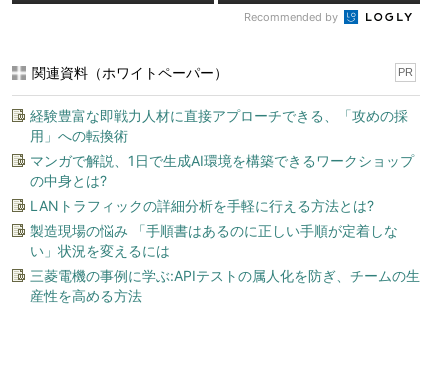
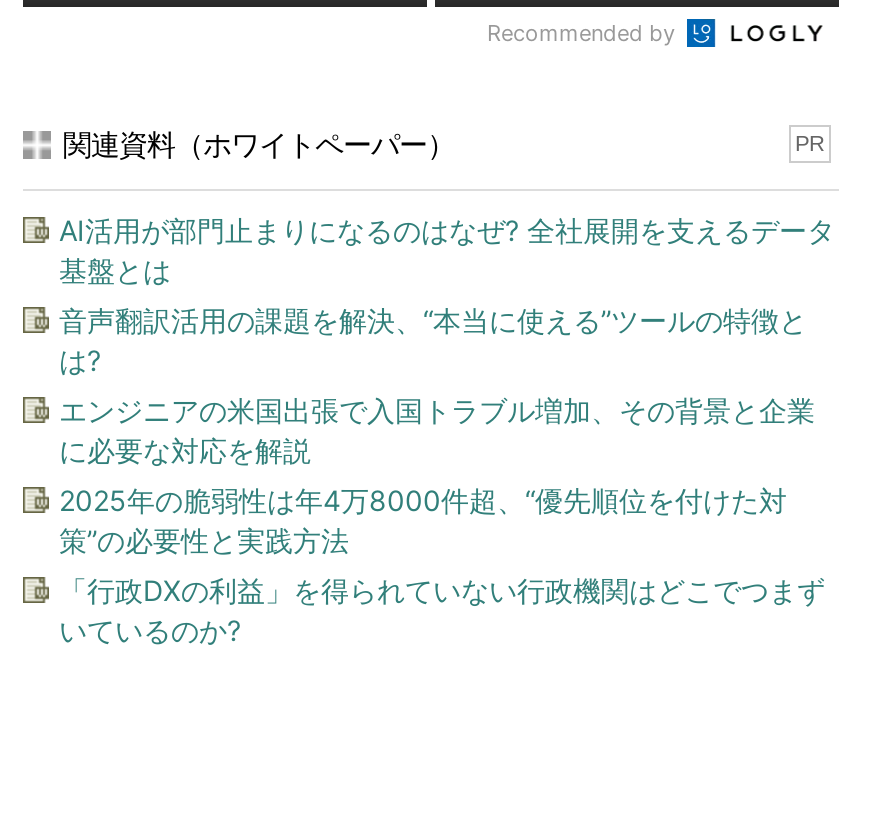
[30,107,408,144] 経験豊富な即戦力人材に直接アプローチできる、「攻めの採 | 用」への転換術 -> [59,213,835,287] AI活用が部門止まりになるのはなぜ? 全社展開を支えるデータ | 基盤とは
[30,152,414,189] マンガで解説、1日で生成AI環境を構築できるワークショップ | の中身とは? -> [59,303,807,377] 音声翻訳活用の課題を解決、“本当に使える”ツールの特徴と | は?
[30,197,374,214] LANトラフィックの詳細分析を手軽に行える方法とは? -> [59,393,815,467] エンジニアの米国出張で入国トラブル増加、その背景と企業 | に必要な対応を解説
[30,222,398,259] 製造現場の悩み 「手順書はあるのに正しい手順が定着しな | い」状況を変えるには -> [59,483,787,557] 2025年の脆弱性は年4万8000件超、“優先順位を付けた対 | 策”の必要性と実践方法
[30,267,420,304] 三菱電機の事例に学ぶ:APIテストの属人化を防ぎ、チームの生 | 産性を高める方法 -> [59,573,825,647] 「行政DXの利益」を得られていない行政機関はどこでつまず | いているのか?

